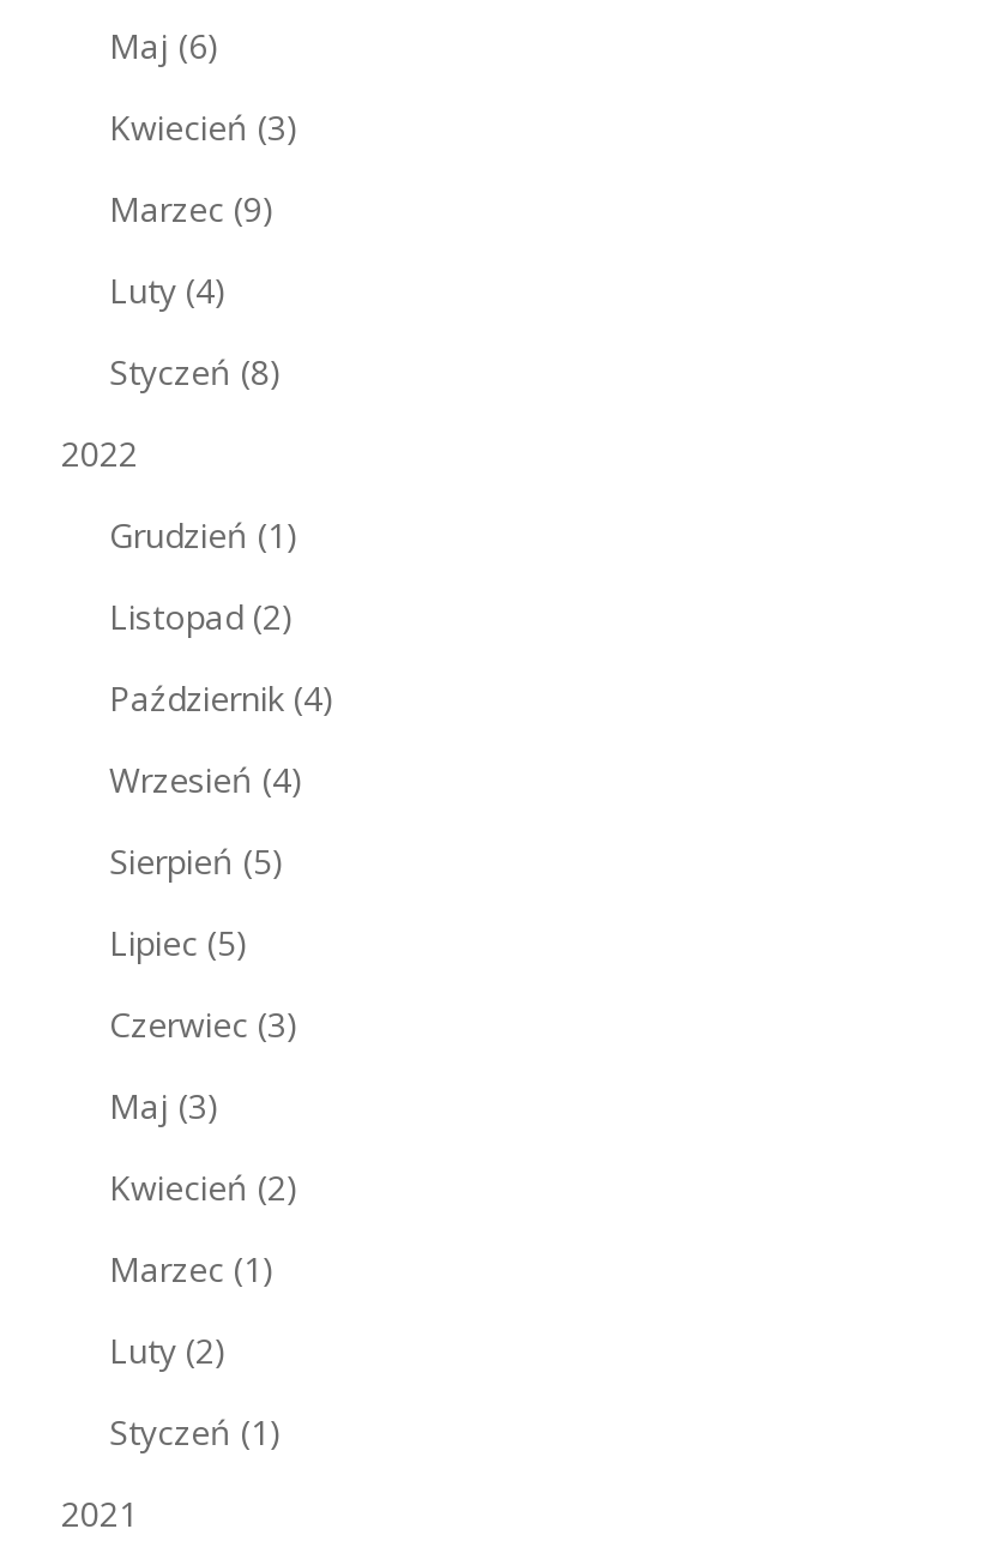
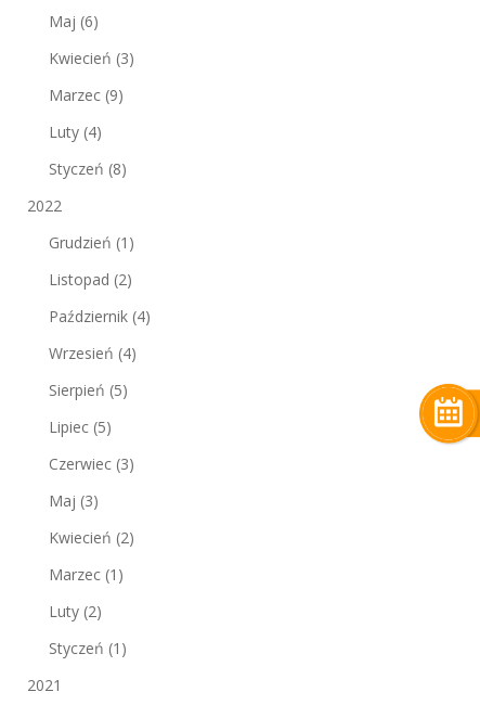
none -> [417,382,477,446] [image]

